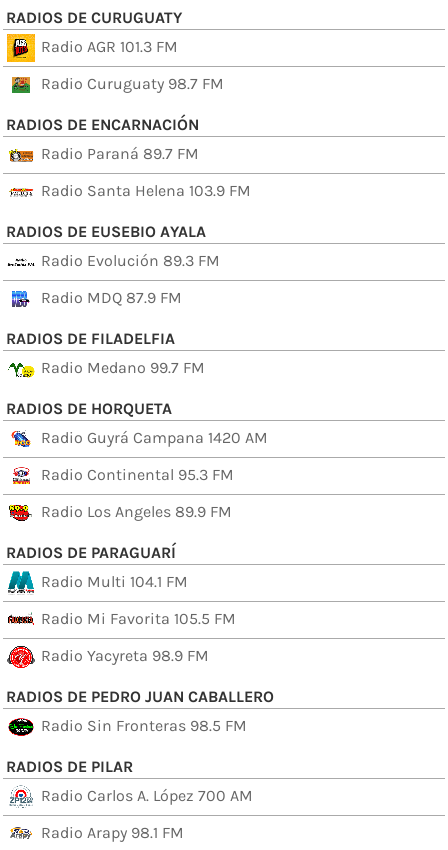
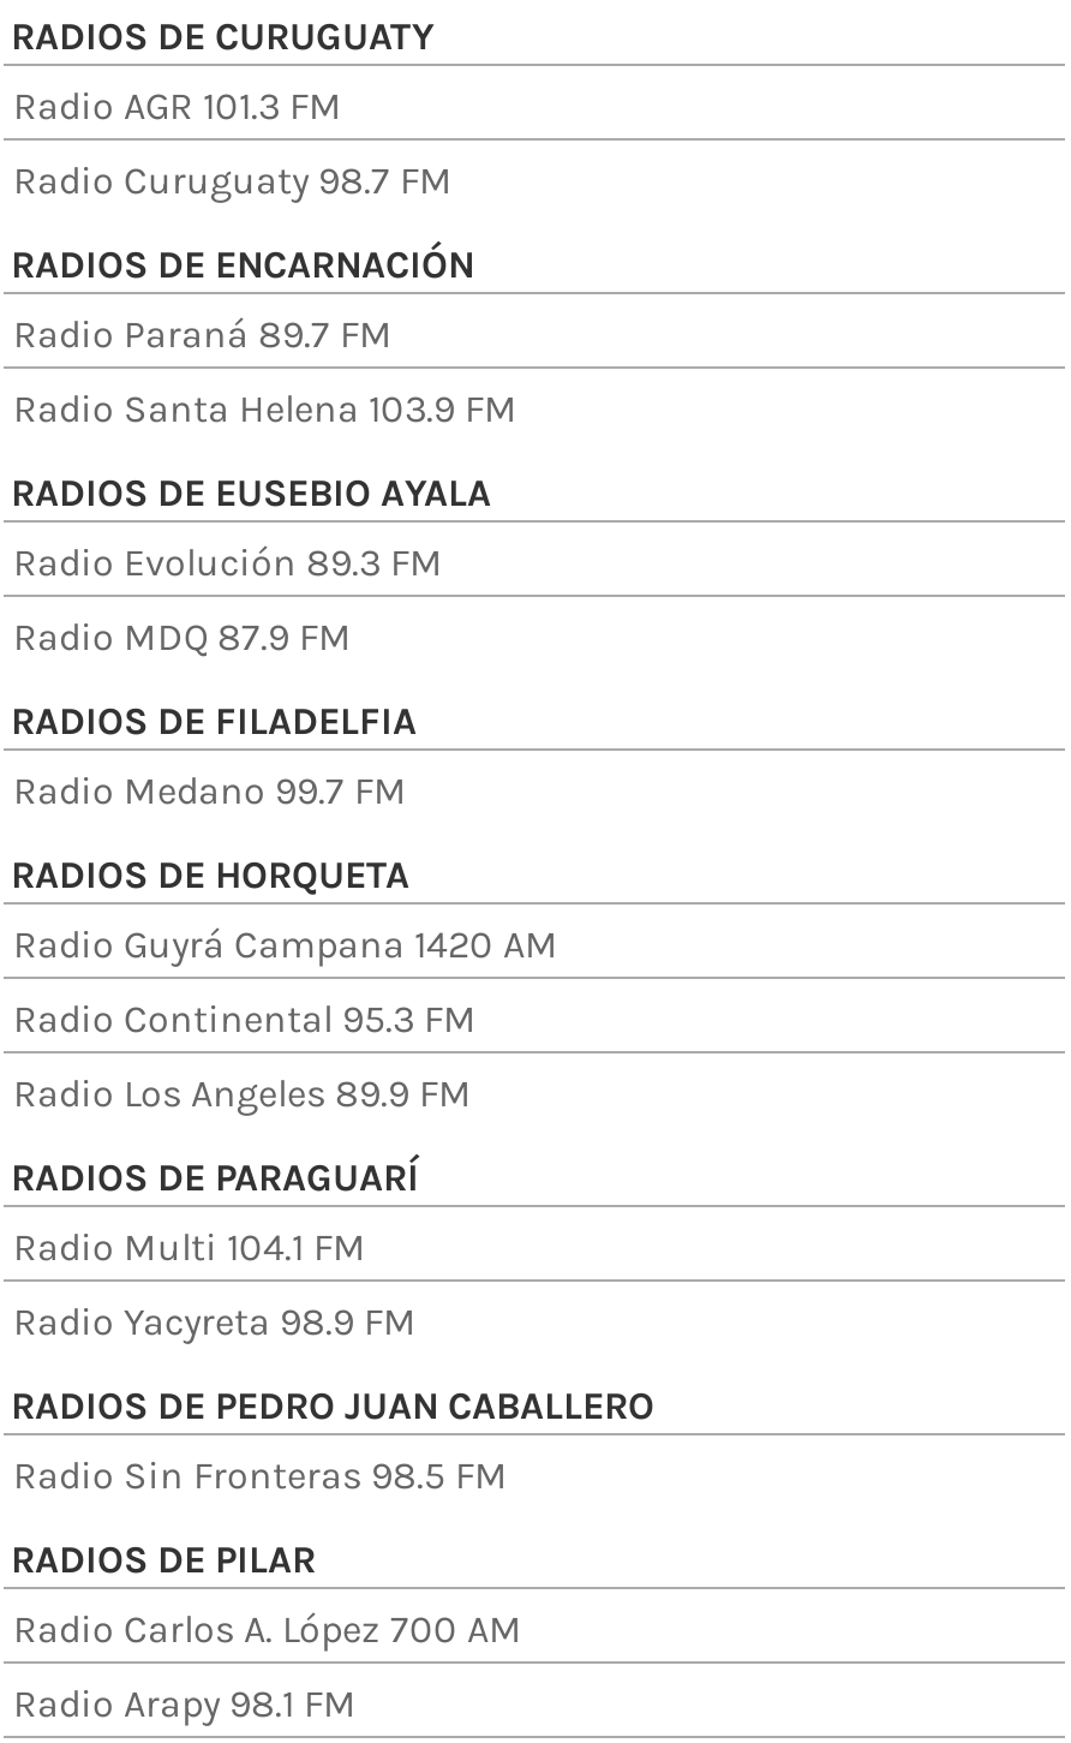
[41,609,236,628] Radio Mi Favorita 105.5 FM -> none

